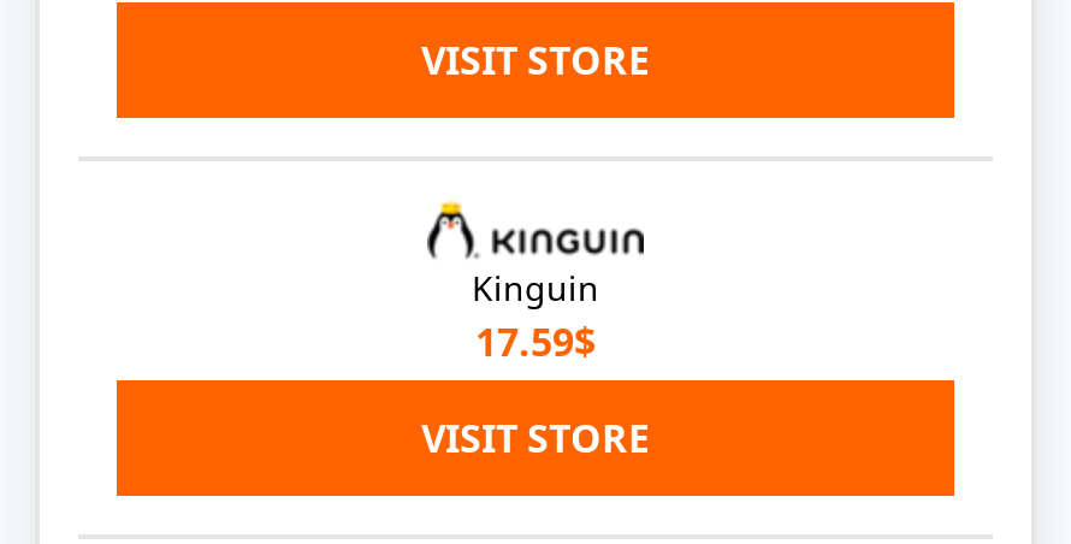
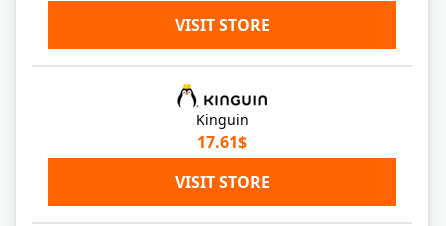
[475,315,596,368] 17.59$ -> [197,131,247,153] 17.61$

